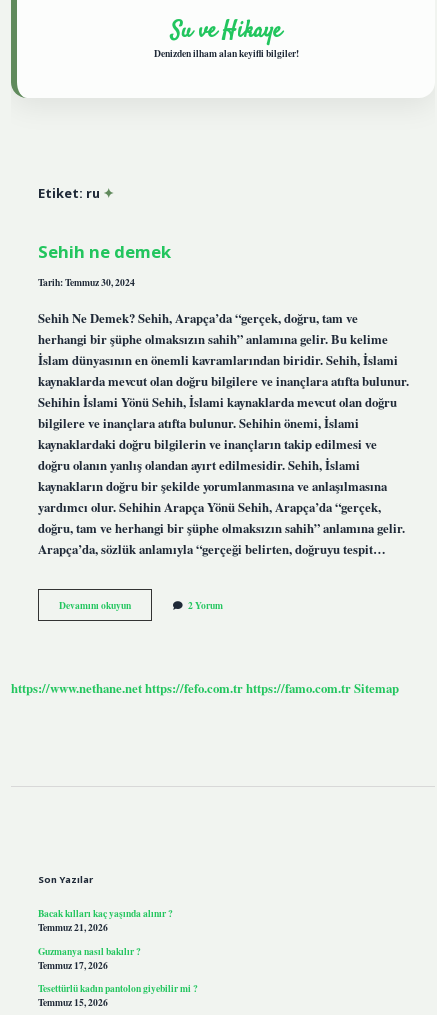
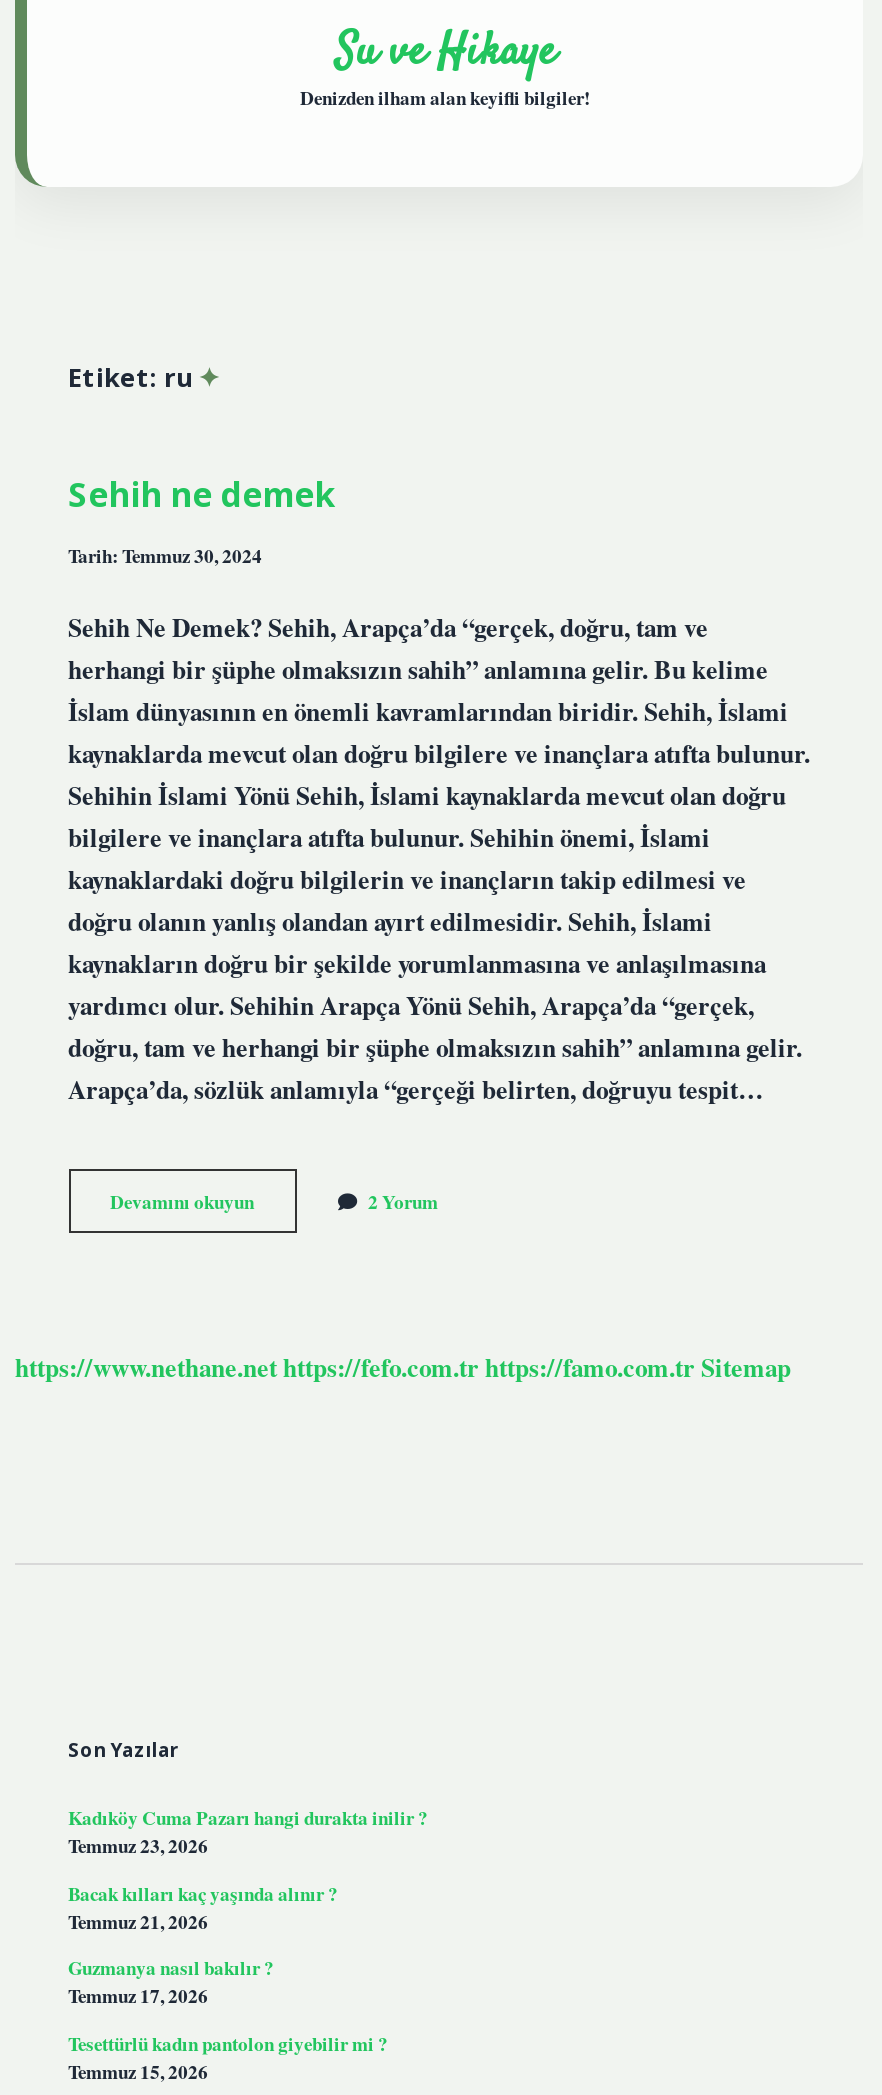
none -> [68,1804,428,1860] Kadıköy Cuma Pazarı hangi durakta inilir ? | Temmuz 23, 2026

